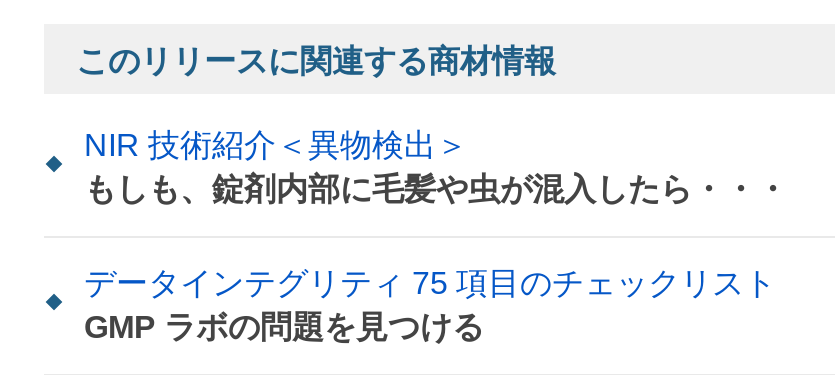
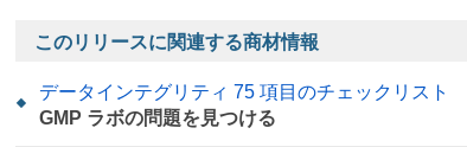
[84,127,788,205] NIR 技術紹介＜異物検出＞ | もしも、錠剤内部に毛髪や虫が混入したら・・・ -> none

